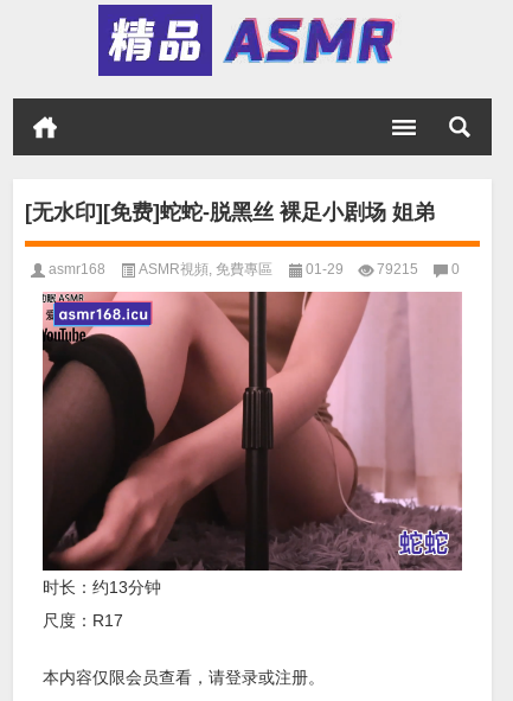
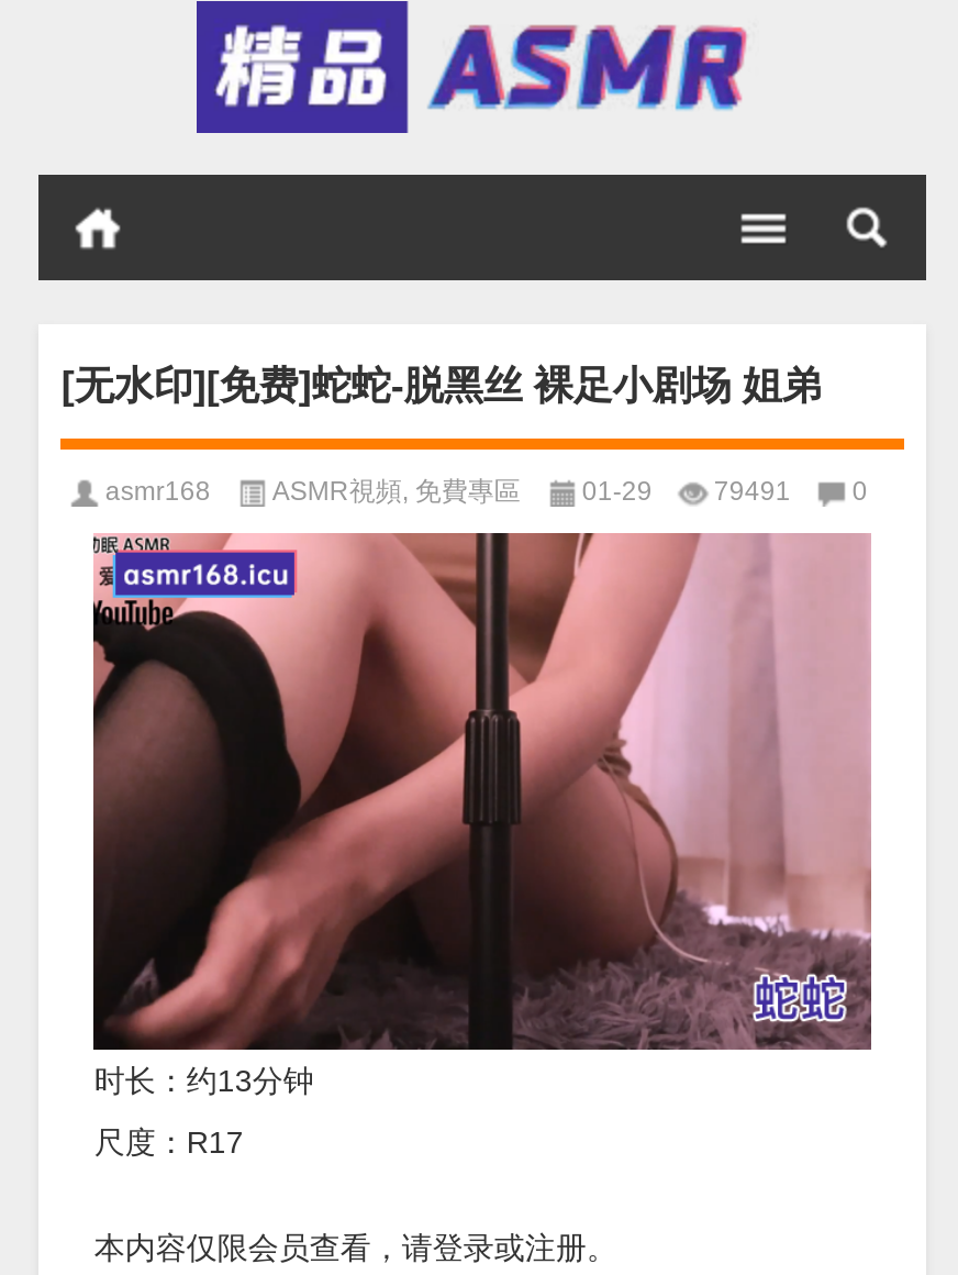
[49,260,460,277] asmr168 ASMR視頻,免費專區 01-29 79215 0 -> [105,475,868,506] asmr168 ASMR視頻,免費專區 01-29 79491 0

